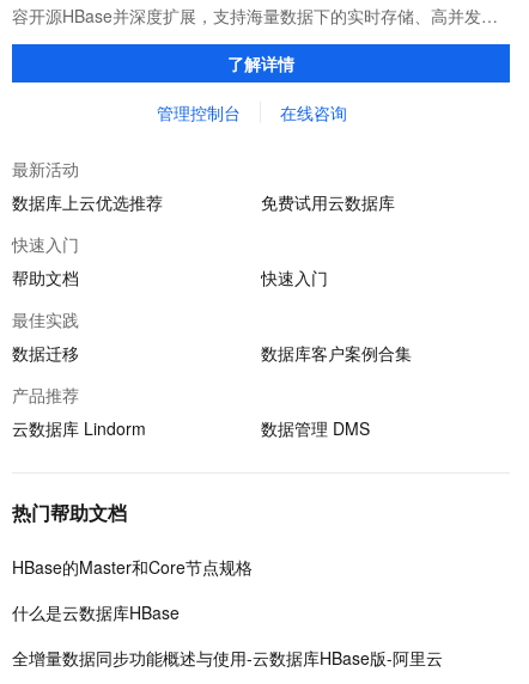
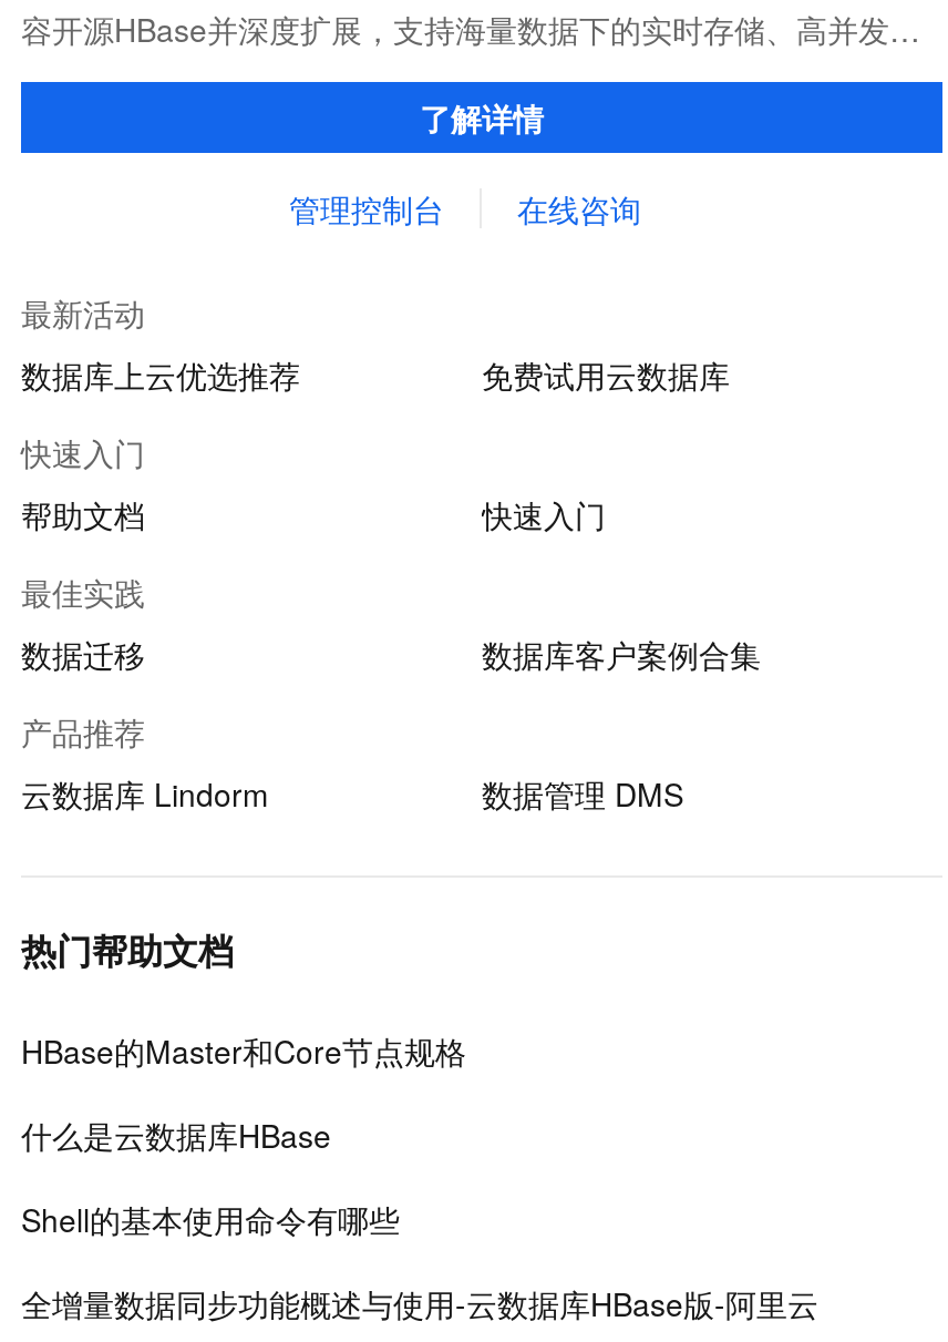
none -> [21,1197,400,1241] Shell的基本使用命令有哪些

